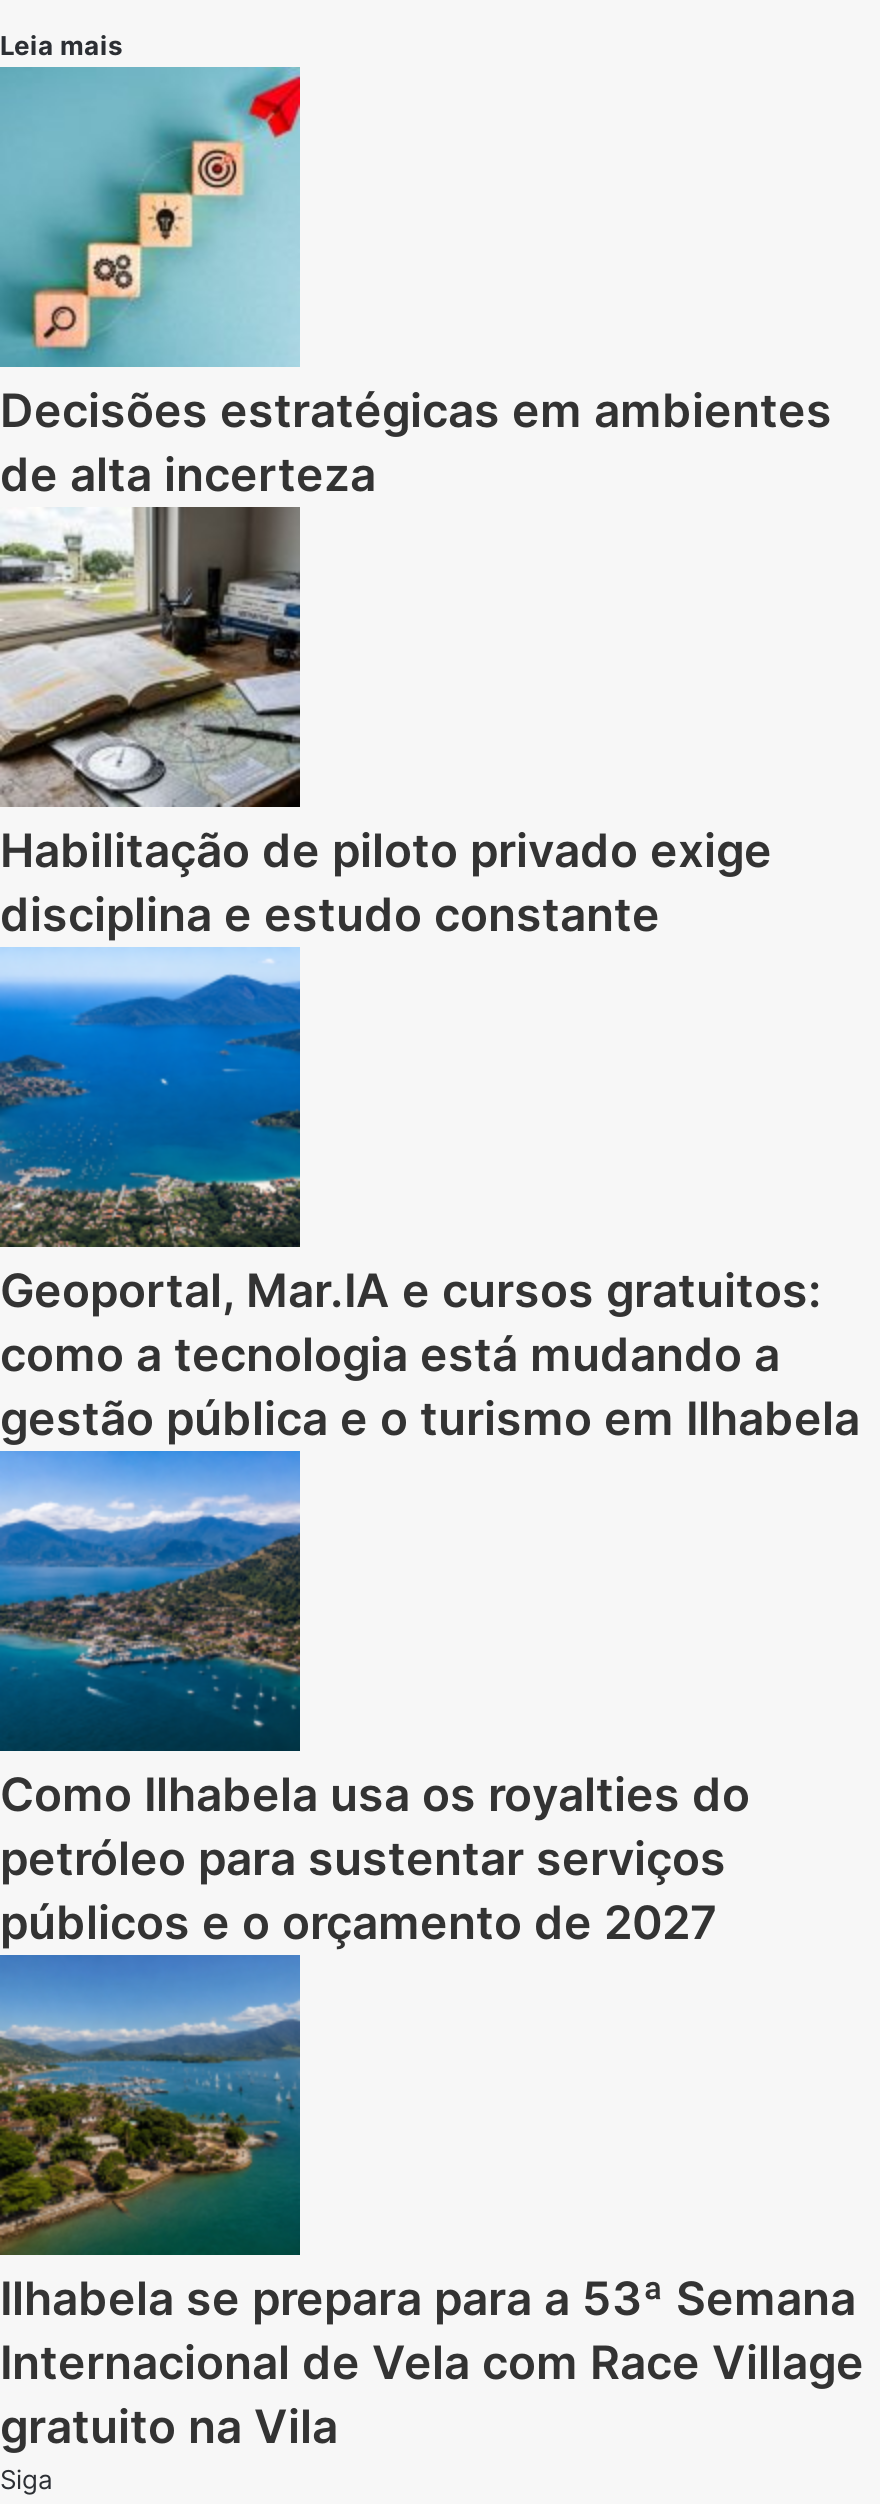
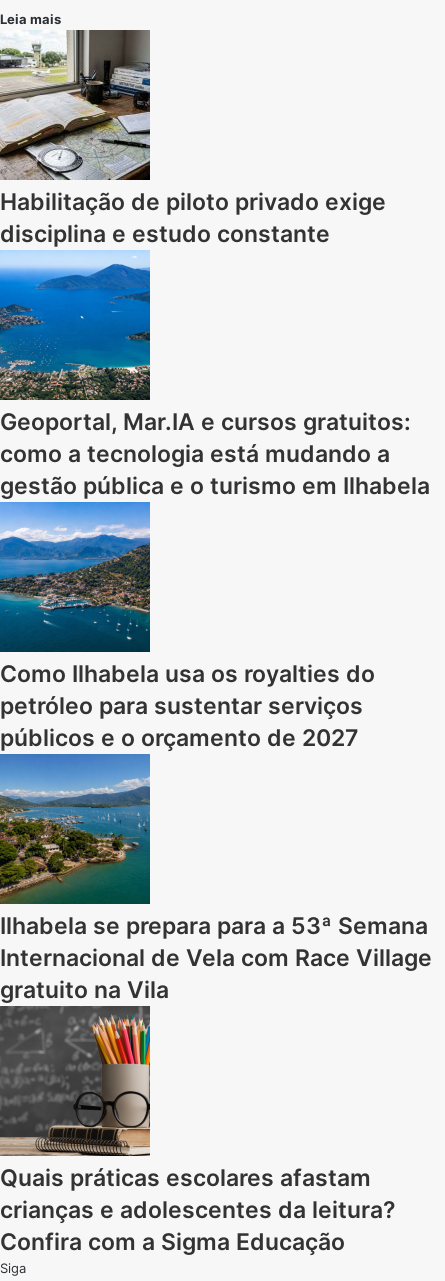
[0,65,832,504] [image] | Decisões estratégicas em ambientes | de alta incerteza -> none
moved [0,511,864,2456] -> [0,32,432,1004]: [image] | Habilitação de piloto privado exige | disciplina e estudo constante | ... | Internacional de Vela com Race Village | gratuito na Vila
none -> [0,1007,396,1256] [image] | Quais práticas escolares afastam | crianças e adolescentes da leitura? | Confira com a Sigma Educação

